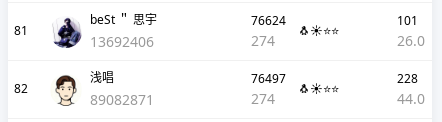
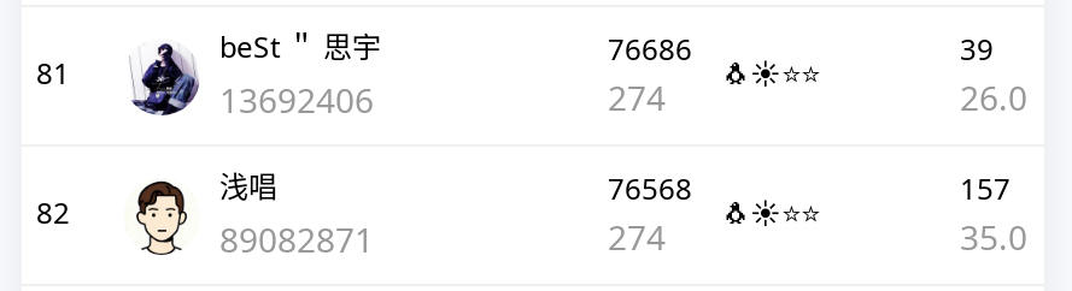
[251,12,286,29] 76624 -> [608,29,692,70] 76686
[397,12,418,29] 101 -> [960,29,994,70] 39
[251,70,286,87] 76497 -> [608,168,692,209] 76568
[397,70,418,87] 228 -> [960,168,1011,209] 157
[397,89,425,108] 44.0 -> [960,214,1027,260] 35.0

